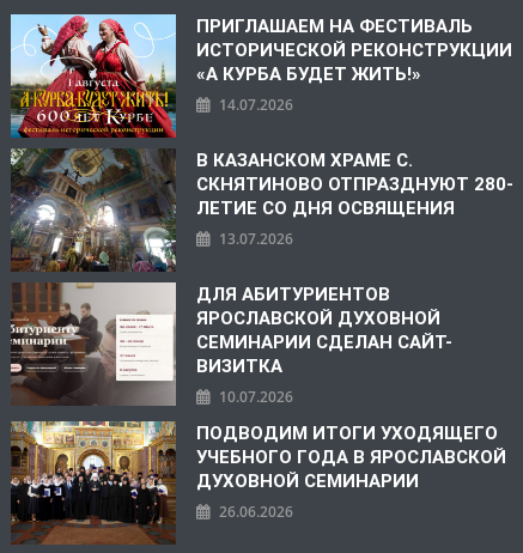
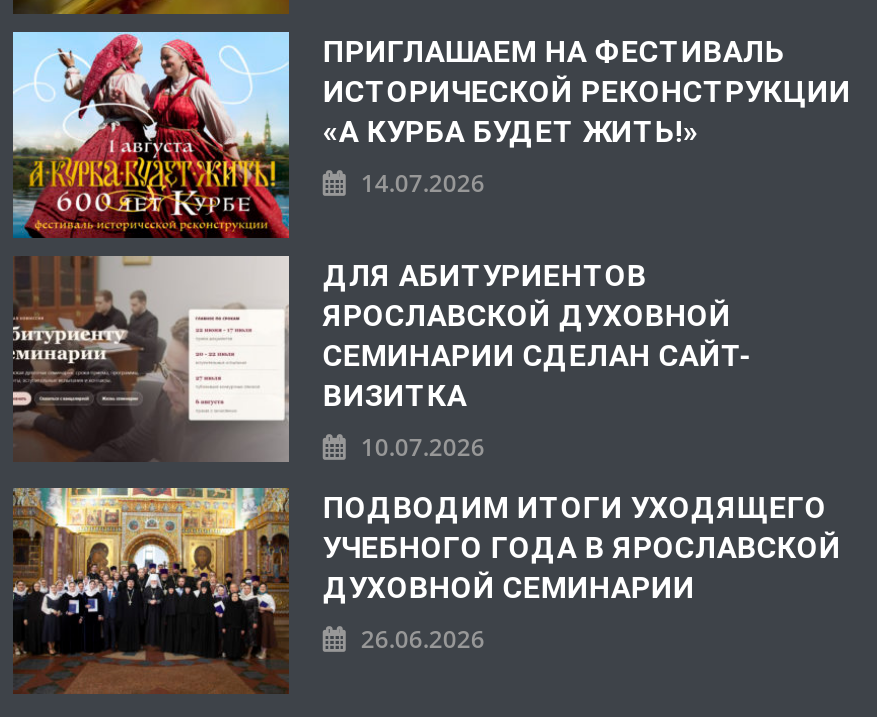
[11,148,513,272] [image] | В КАЗАНСКОМ ХРАМЕ С. | СКНЯТИНОВО ОТПРАЗДНУЮТ 280- | ЛЕТИЕ СО ДНЯ ОСВЯЩЕНИЯ | 13.07.2026 -> none

